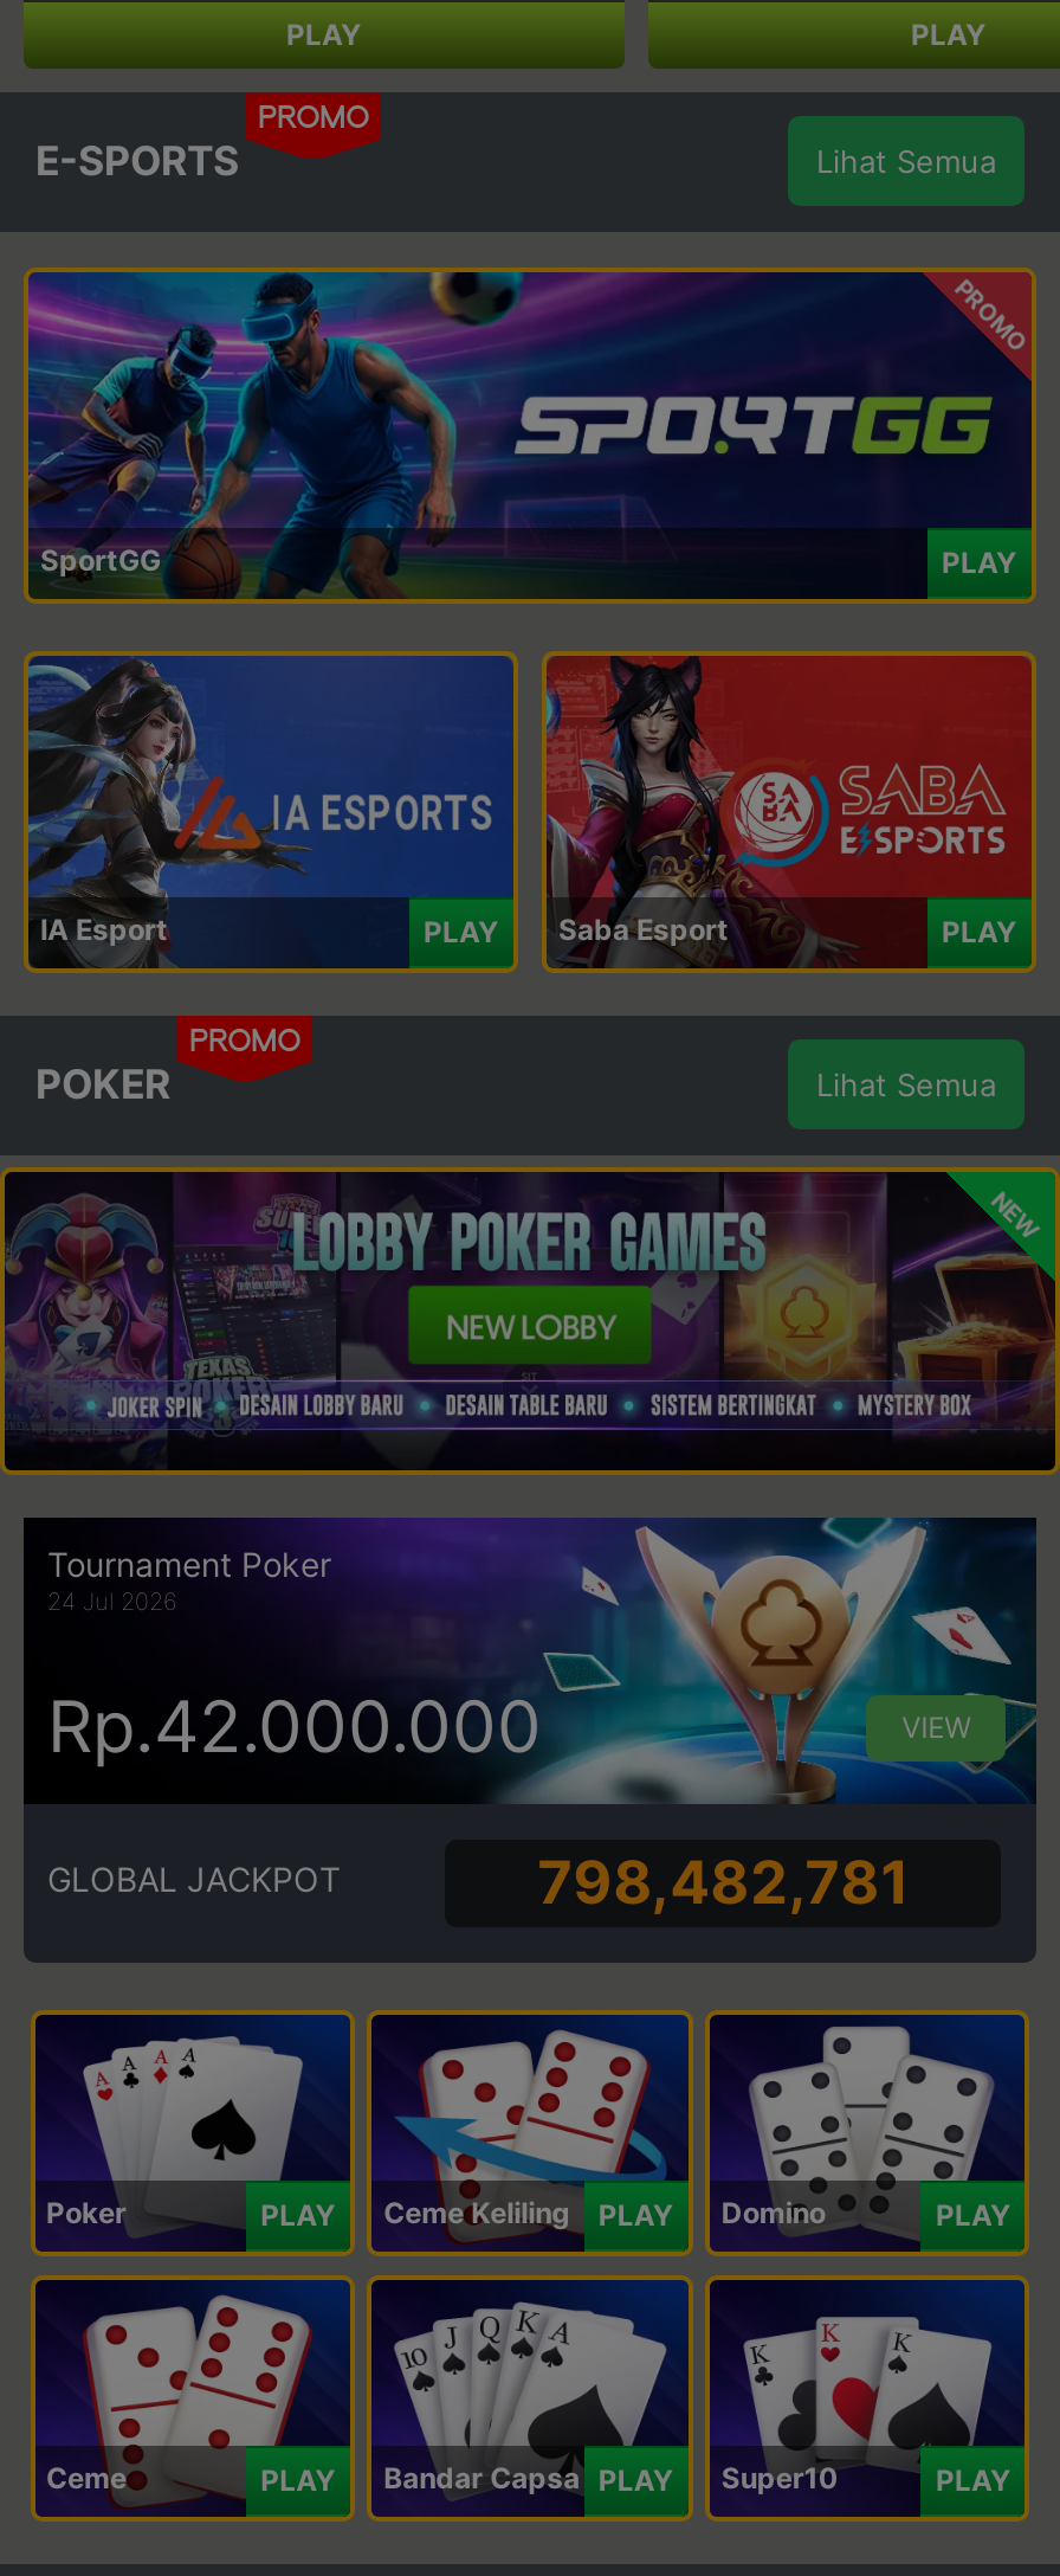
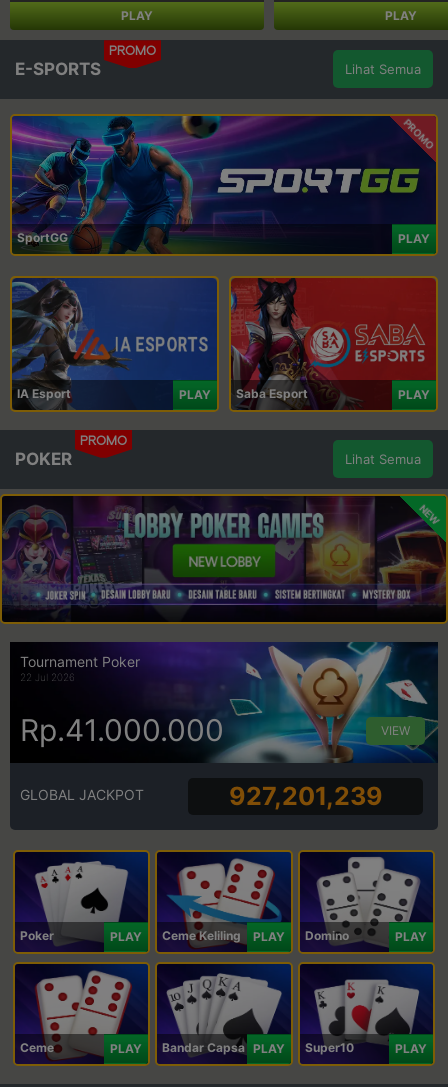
[47,1586,177,1614] 24 Jul 2026 -> [20,671,75,683] 22 Jul 2026
[47,1682,542,1768] Rp.42.000.000 -> [20,712,224,748] Rp.41.000.000
[537,1847,909,1918] 798,482,781 -> [229,781,383,811] 927,201,239

